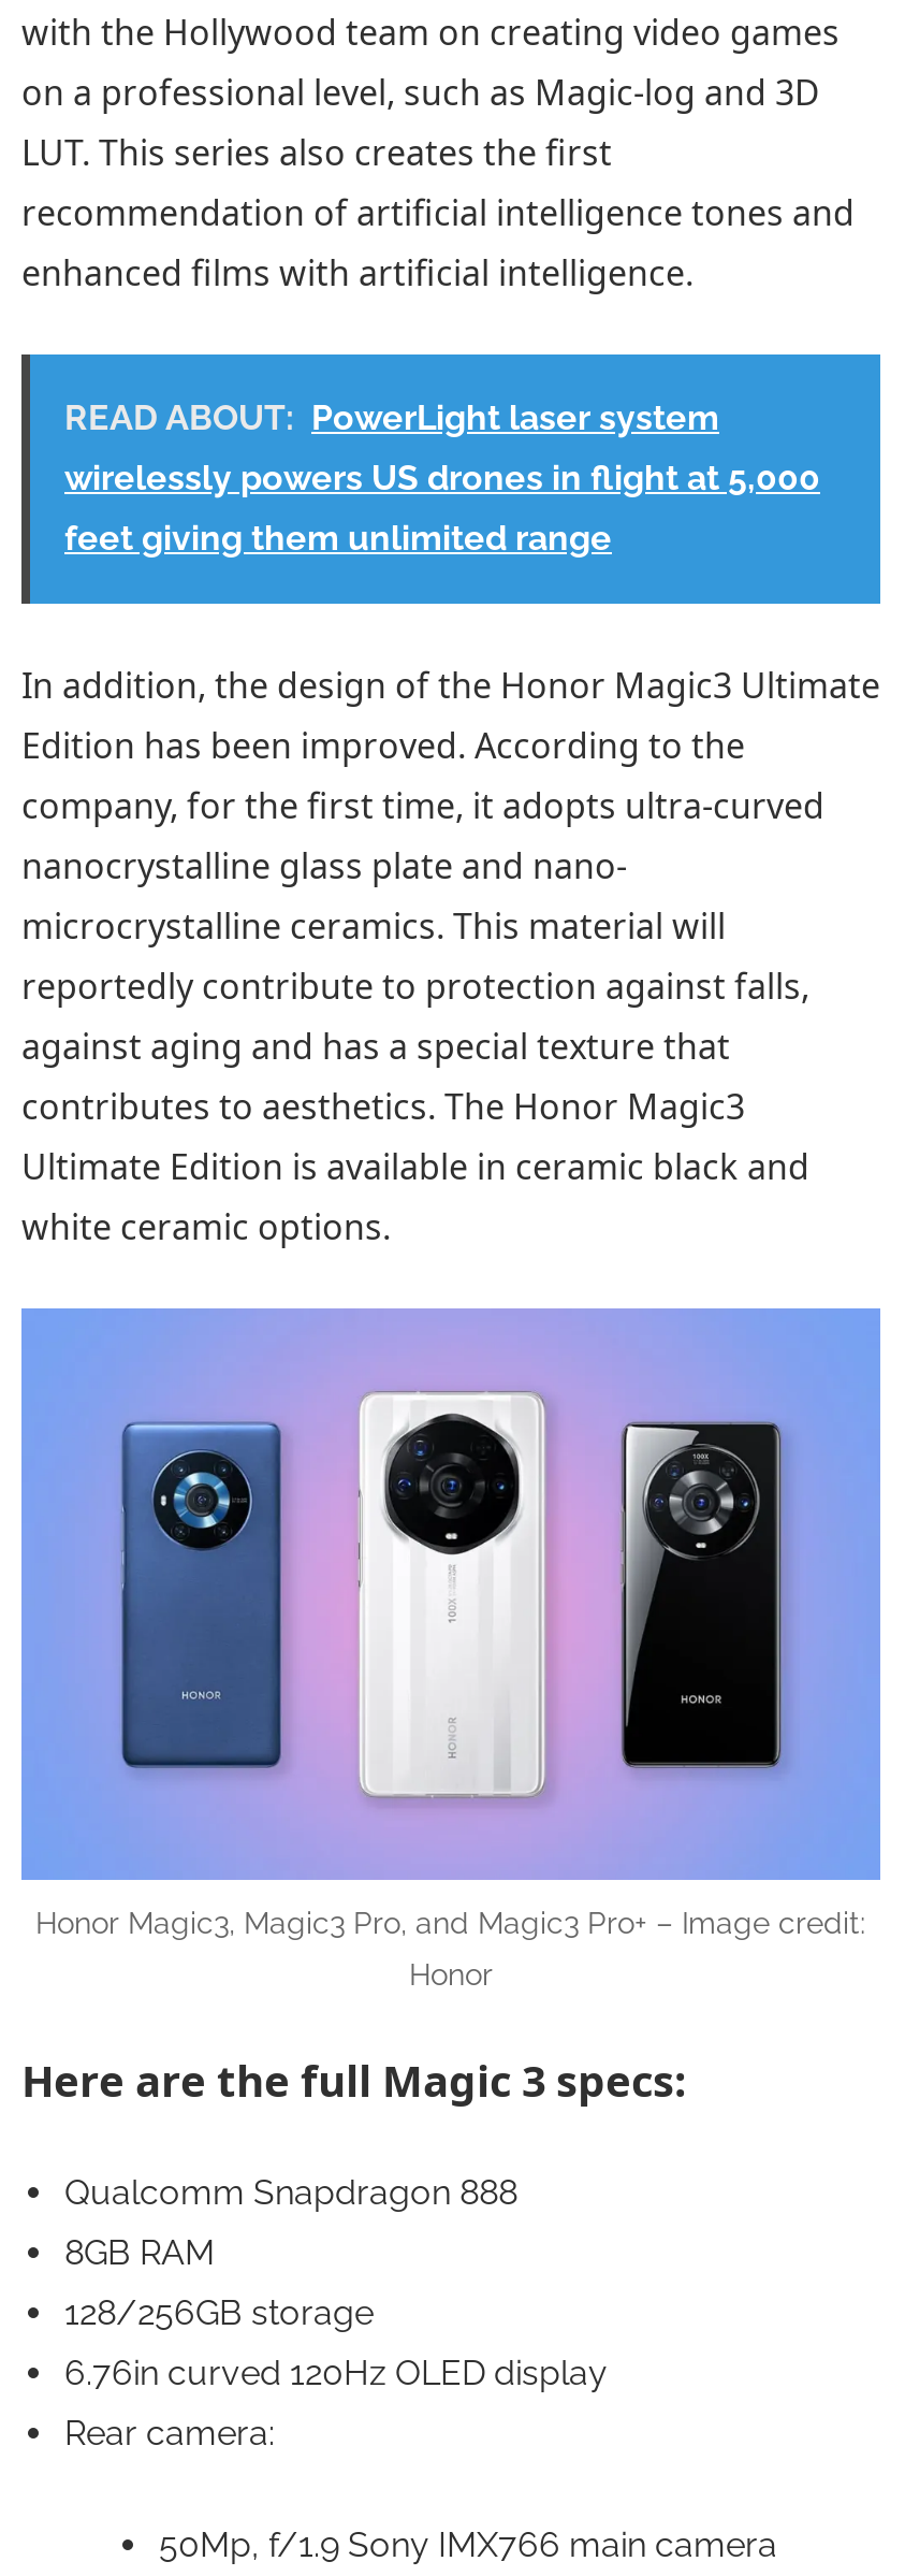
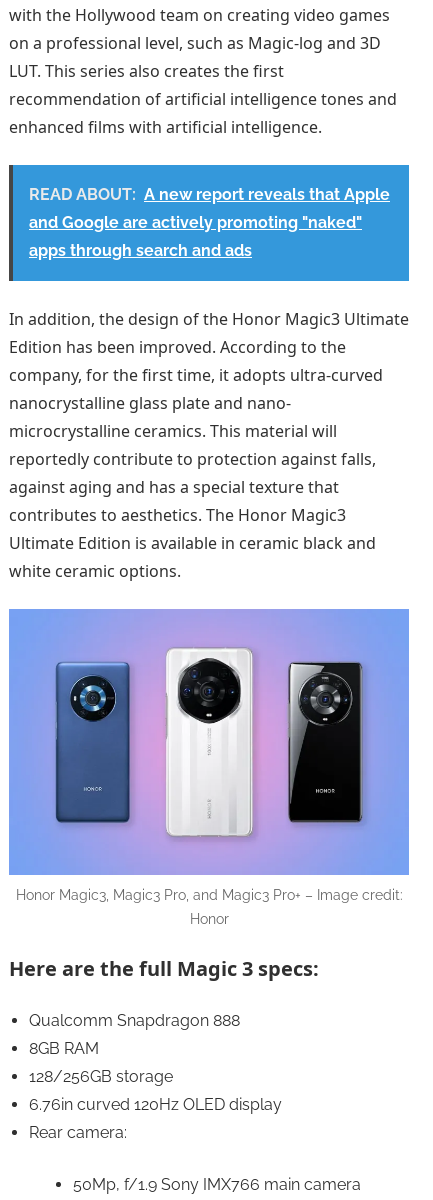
[64,397,719,438] READ ABOUT: PowerLight laser system -> [29,185,390,204] READ ABOUT: A new report reveals that Apple
[64,457,820,498] wirelessly powers US drones in flight at 5,000 -> [29,213,362,232] and Google are actively promoting "naked"
[64,517,612,558] feet giving them unlimited range -> [29,241,252,260] apps through search and ads

